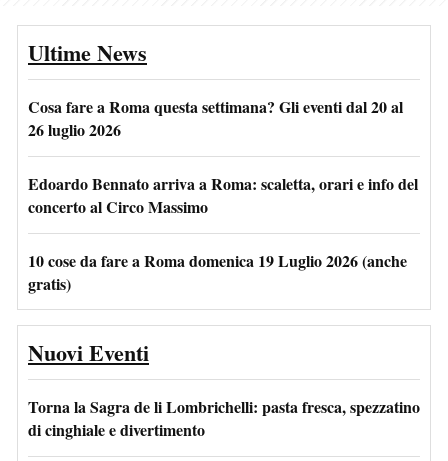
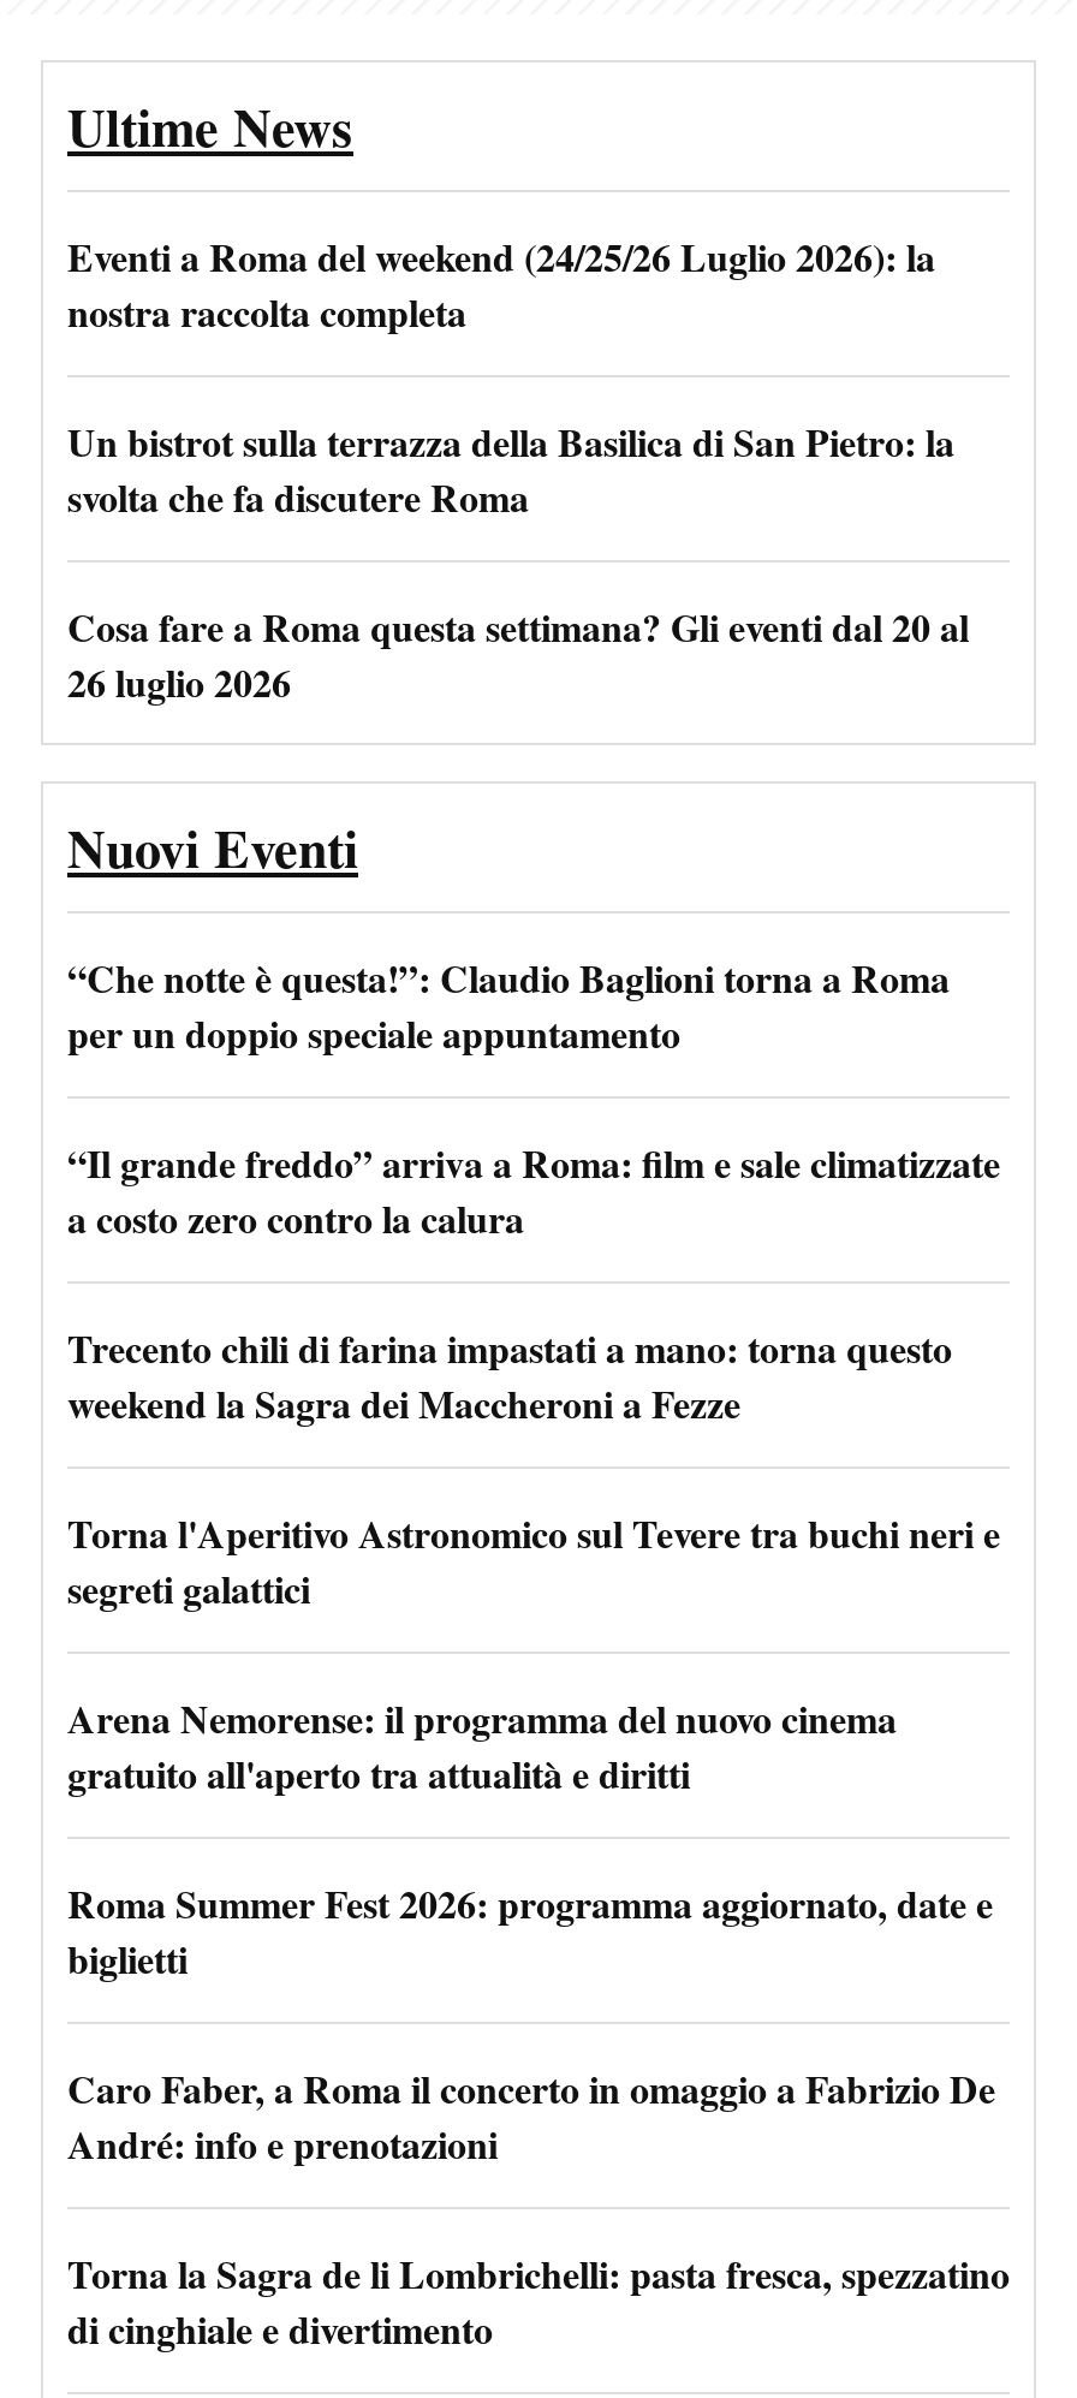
none -> [67,228,954,524] Eventi a Roma del weekend (24/25/26 Luglio 2026): la | nostra raccolta completa | Un bistrot sulla terrazza della Basilica di San Pietro: la | svolta che fa discutere Roma
[28,172,418,295] Edoardo Bennato arriva a Roma: scaletta, orari e info del | concerto al Circo Massimo | 10 cose da fare a Roma domenica 19 Luglio 2026 (anche | gratis) -> none
none -> [67,949,1000,2171] “Che notte è questa!”: Claudio Baglioni torna a Roma | per un doppio speciale appuntamento | “Il grande freddo” arriva a Roma: film e sale climatizzate | a costo zero contro la calura | Trecento chili di farina impastati a mano: torna questo | weekend la Sagra dei Maccheroni a Fezze | Torna l'Aperitivo Astronomico sul Tevere tra buchi neri e | segreti galattici | Arena Nemorense: il programma del nuovo cinema | gratuito all'aperto tra attualità e diritti | Roma Summer Fest 2026: programma aggiornato, date e | biglietti | Caro Faber, a Roma il concerto in omaggio a Fabrizio De | André: info e prenotazioni

